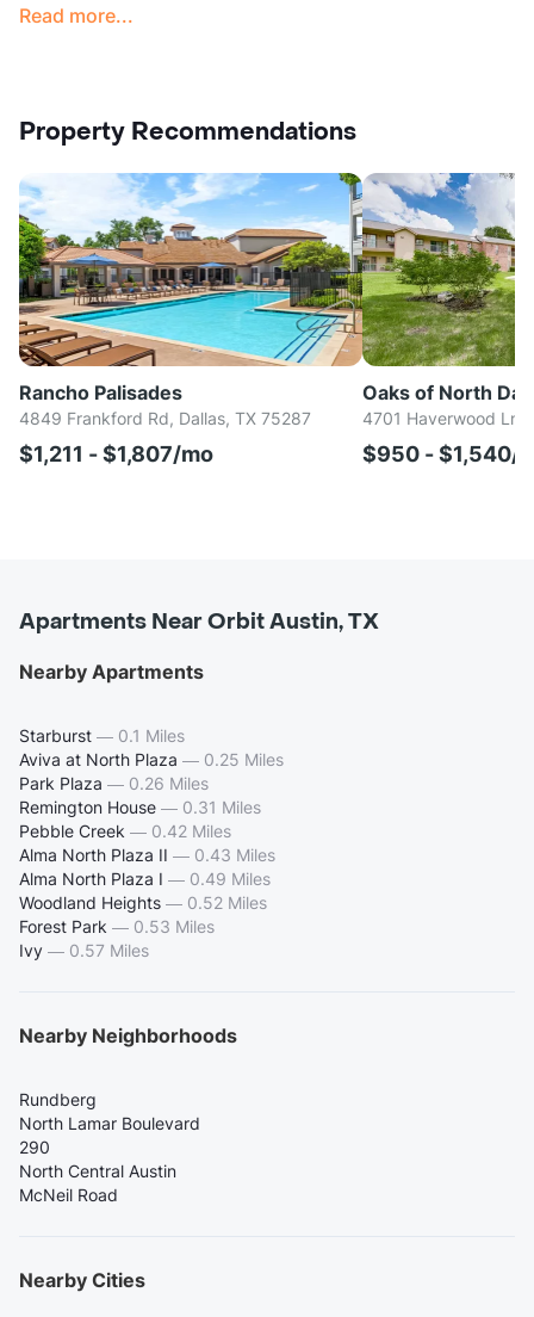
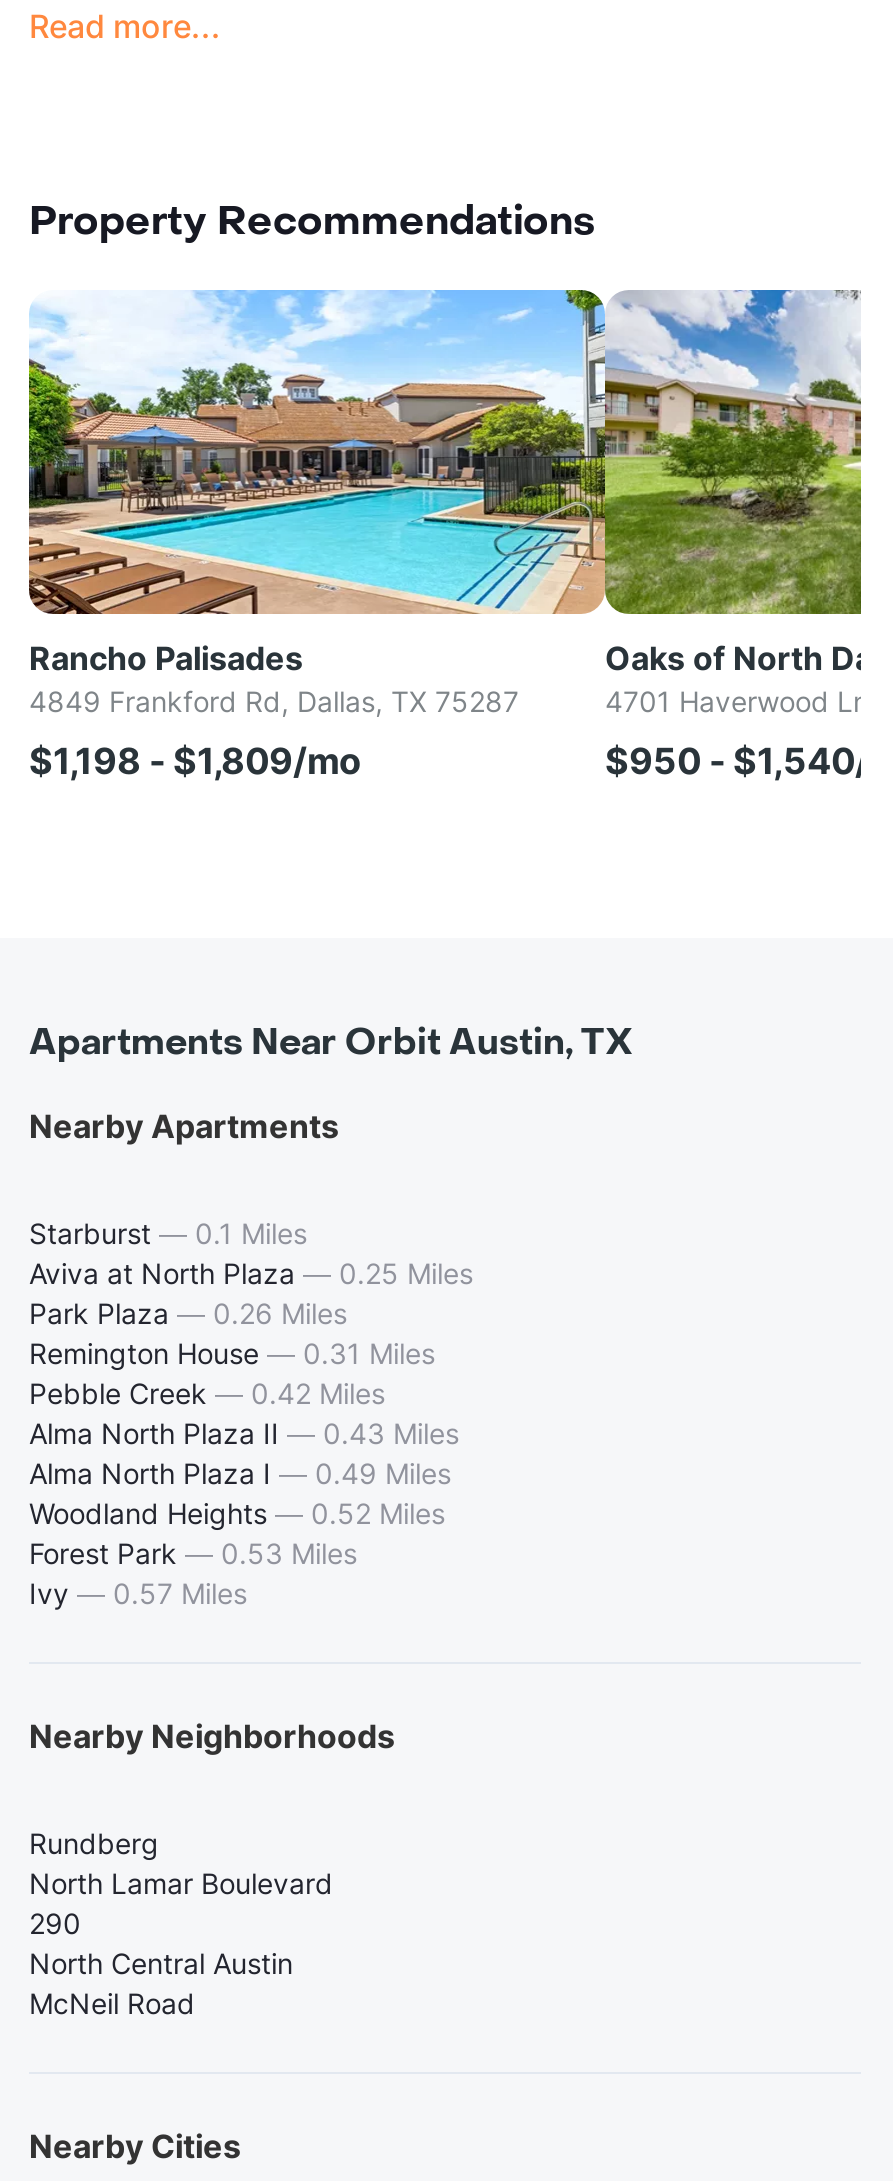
[19,441,213,466] $1,211 - $1,807/mo -> [29,739,361,781] $1,198 - $1,809/mo

